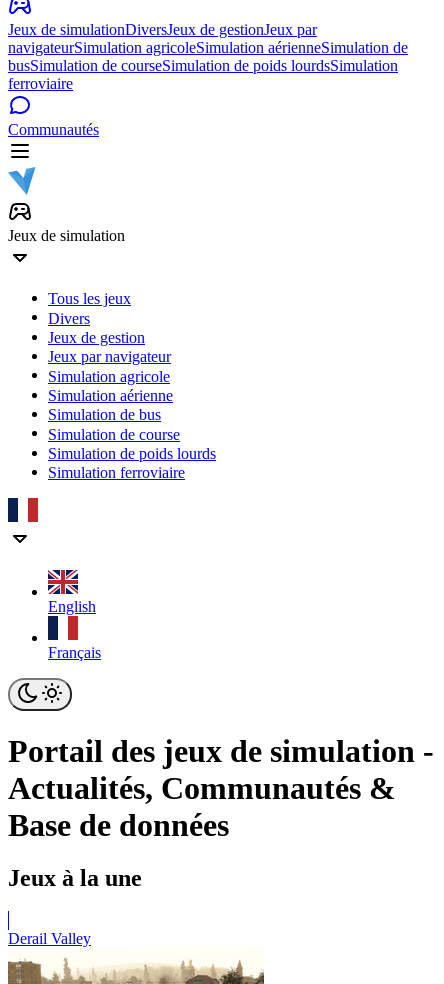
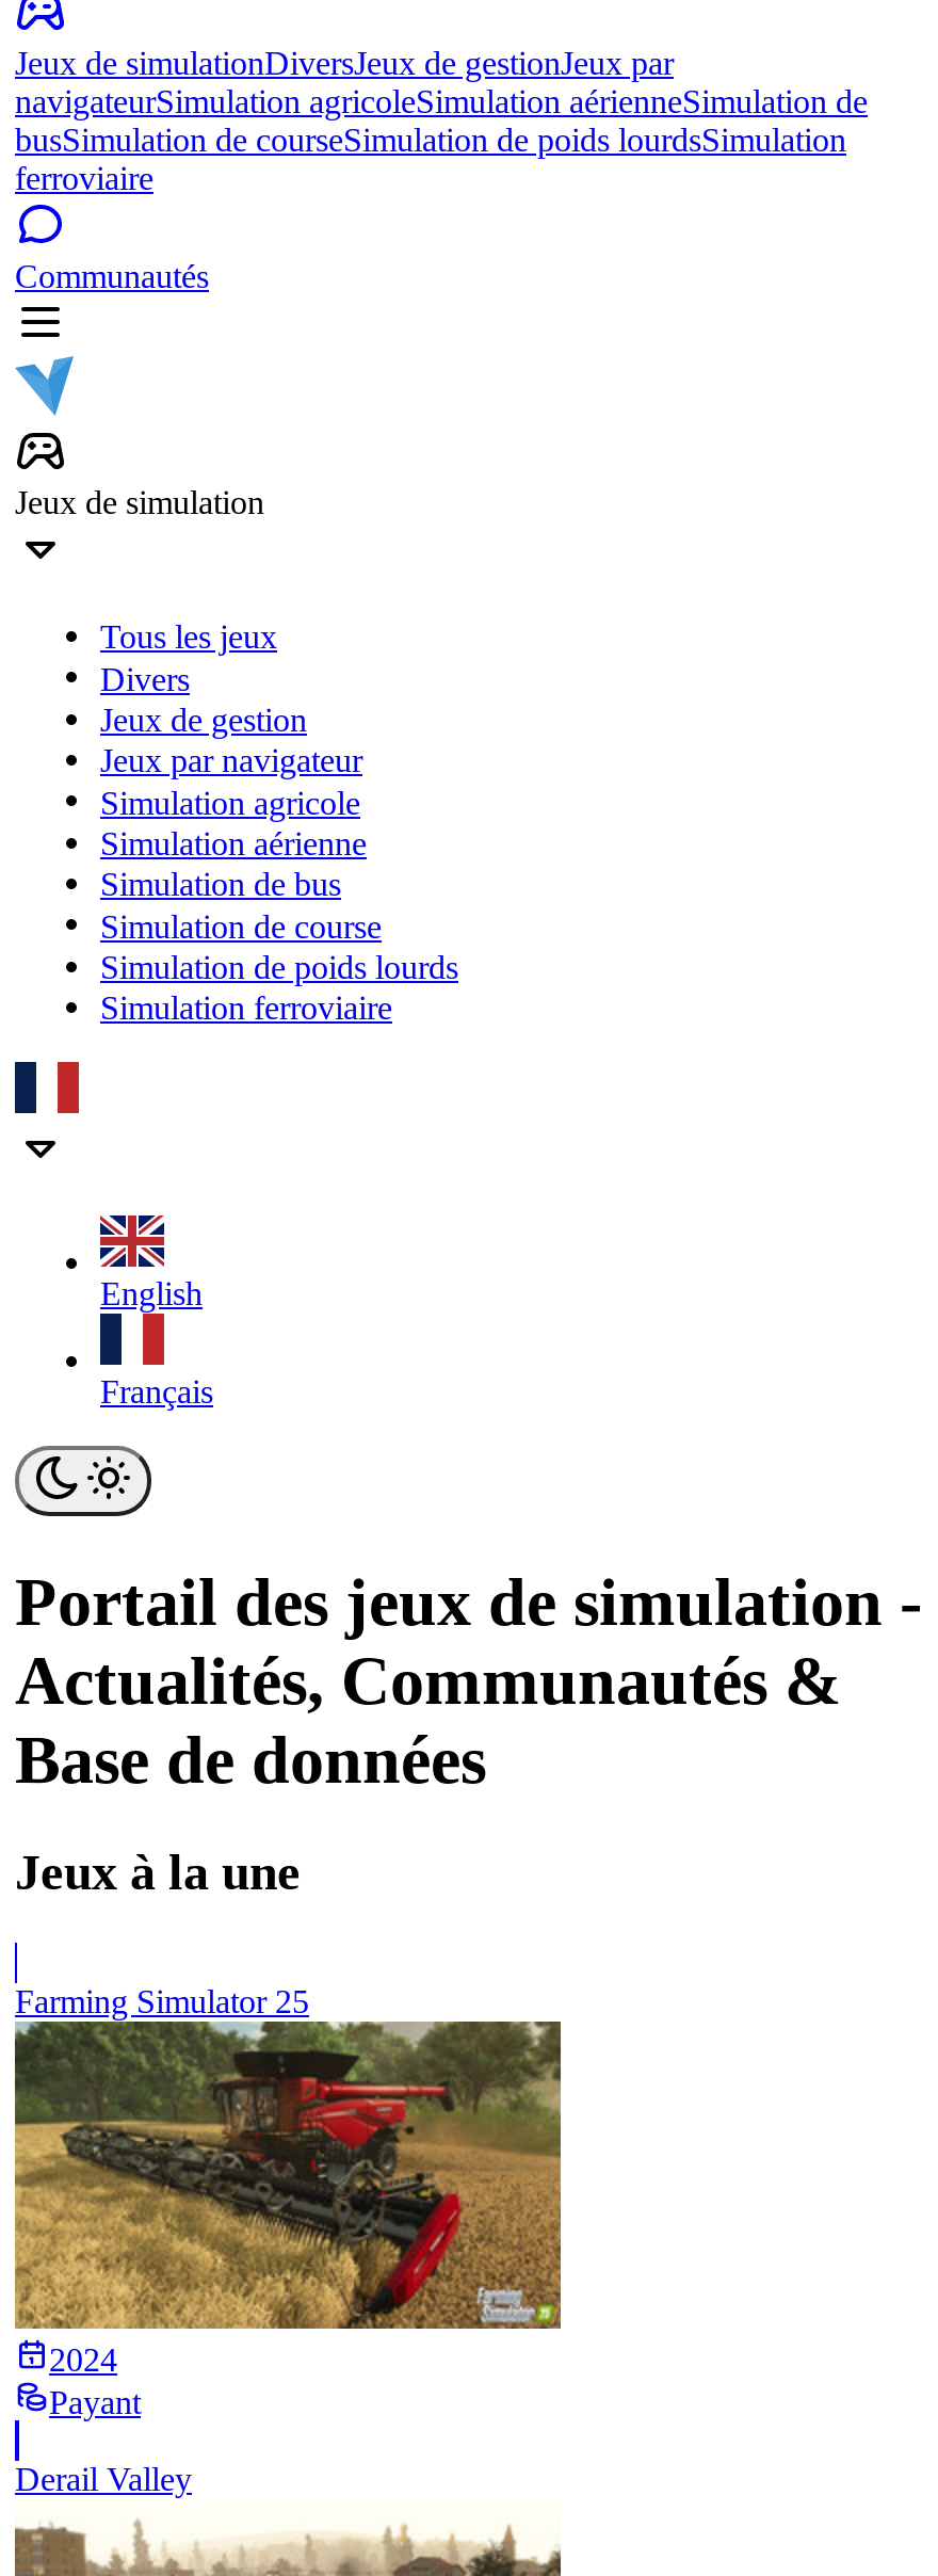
none -> [13,1983,563,2367] [image] | Farming Simulator 25
none -> [49,2342,141,2421] 2024 | Payant

